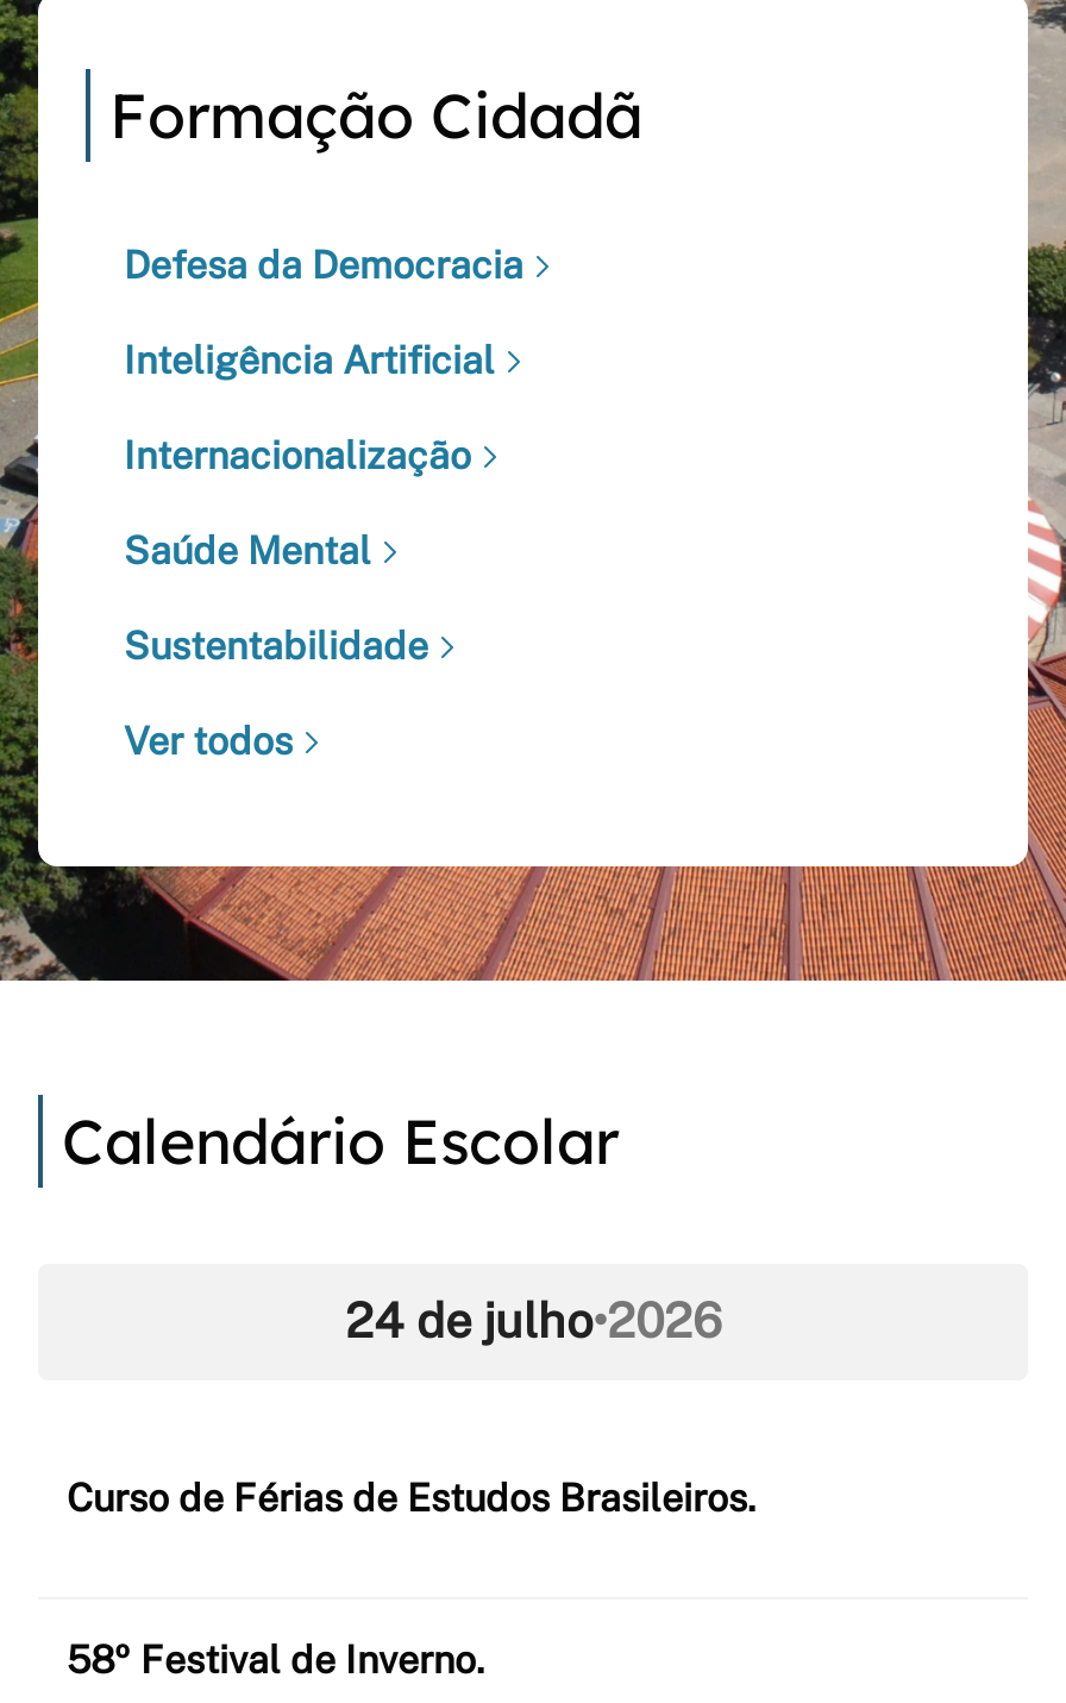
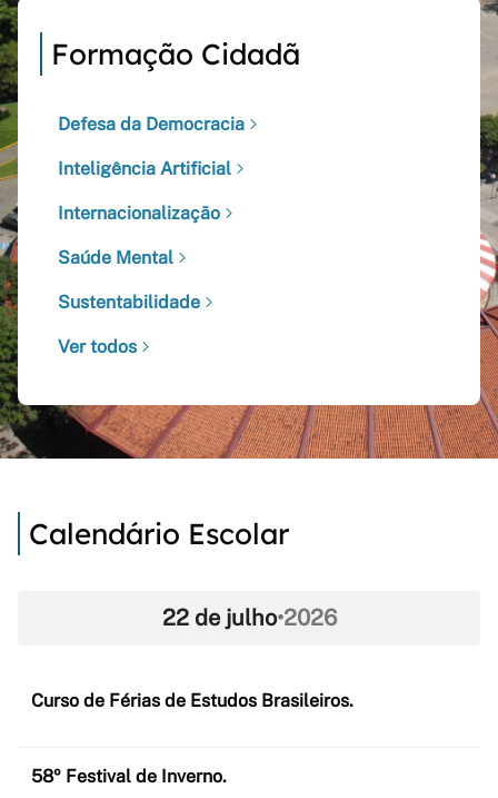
[345,1293,721,1350] 24 de julho•2026 -> [162,604,336,631] 22 de julho•2026

